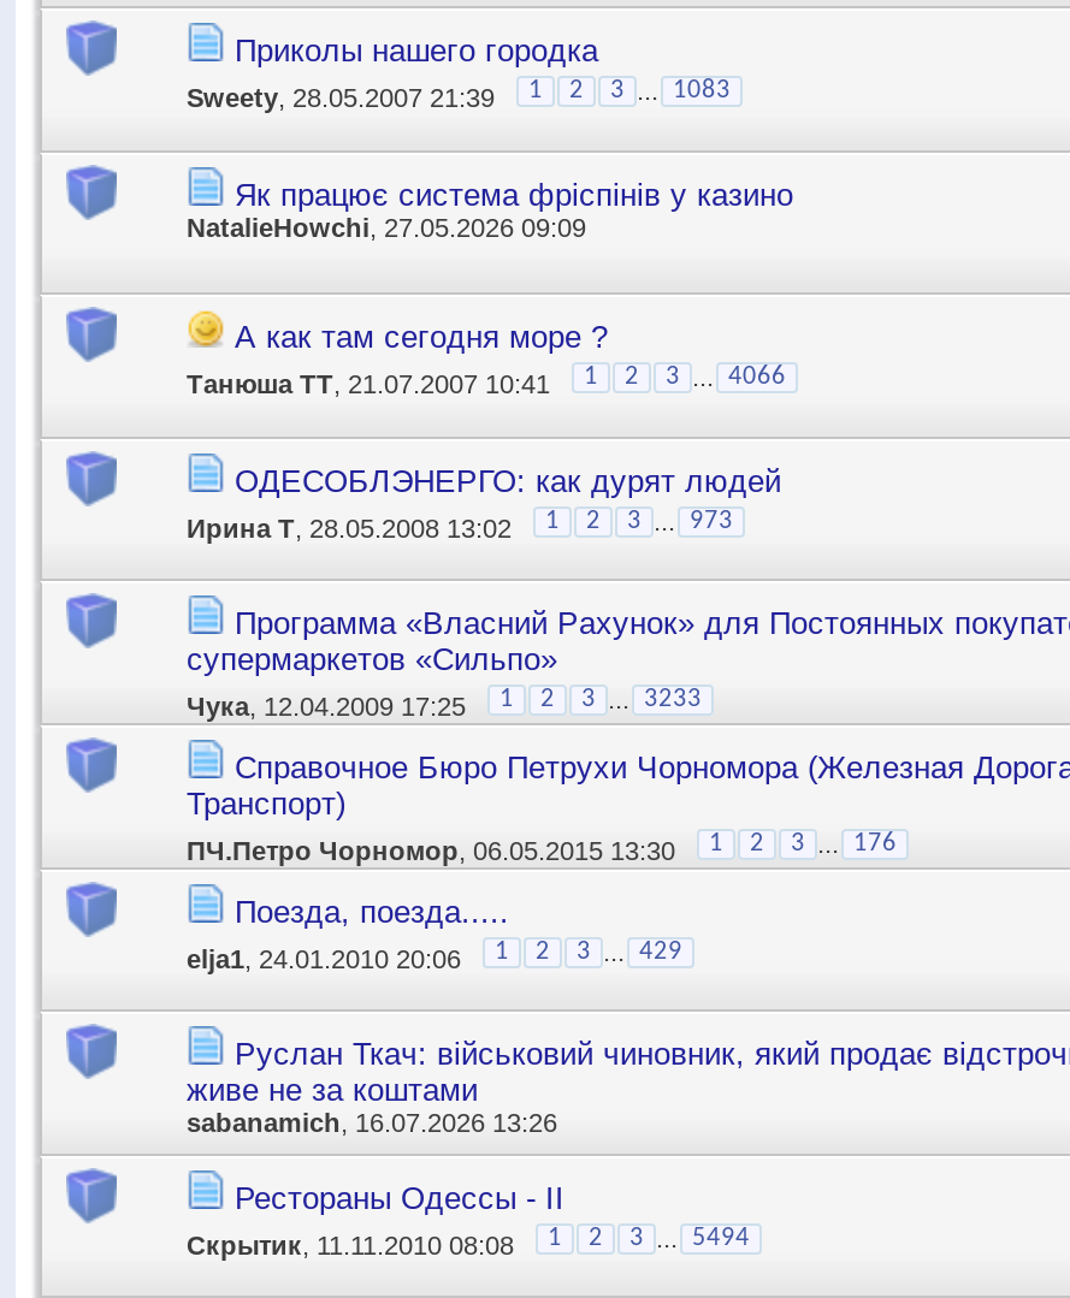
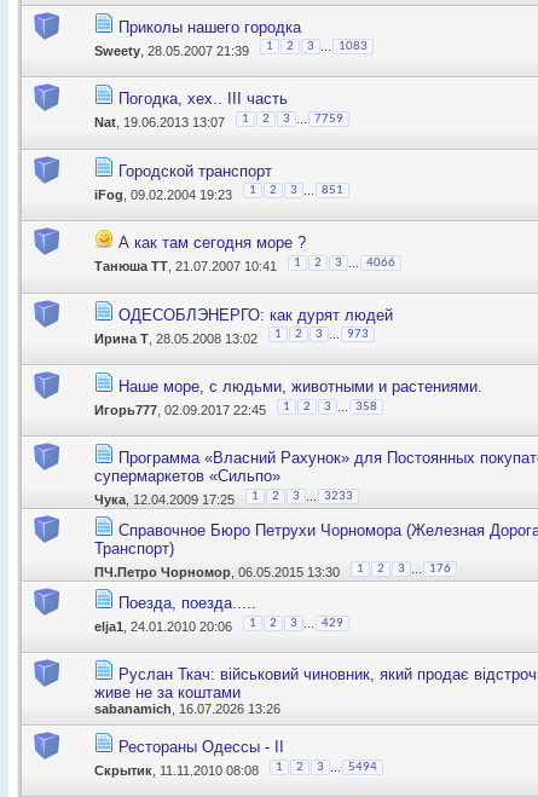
[187,177,793,242] Як працює система фріспінів у казино | NatalieHowchi, 27.05.2026 09:09 -> [94,90,343,201] Погодка, хех.. III часть | Nat, 19.06.2013 13:07 | 1 | 2 | 3 ... 7759 | Городской транспорт | iFog, 09.02.2004 19:23 | 1 | 2 | 3 ... 851
none -> [94,377,482,417] Наше море, с людьми, животными и растениями. | Игорь777, 02.09.2017 22:45 | 1 | 2 | 3 ... 358

